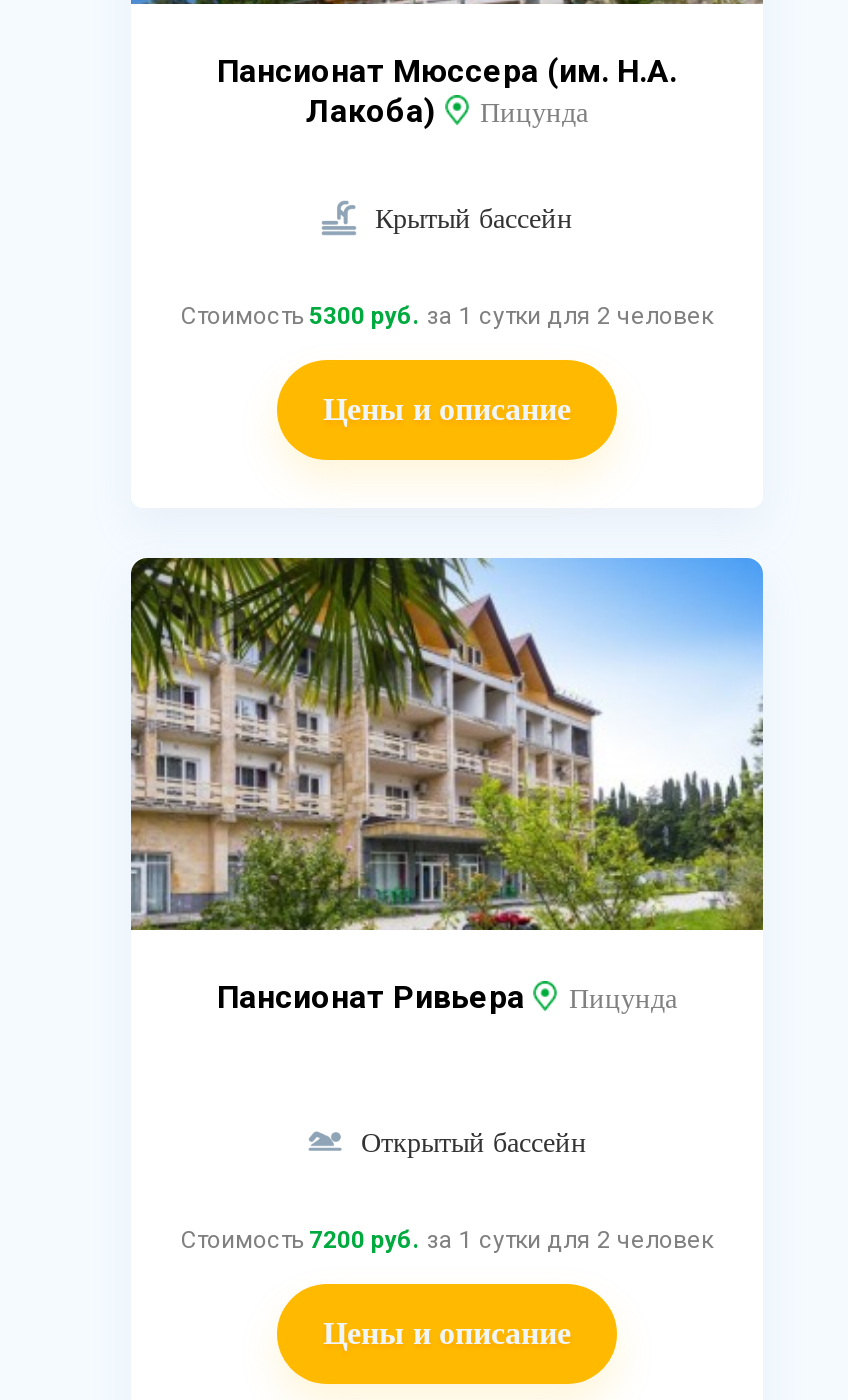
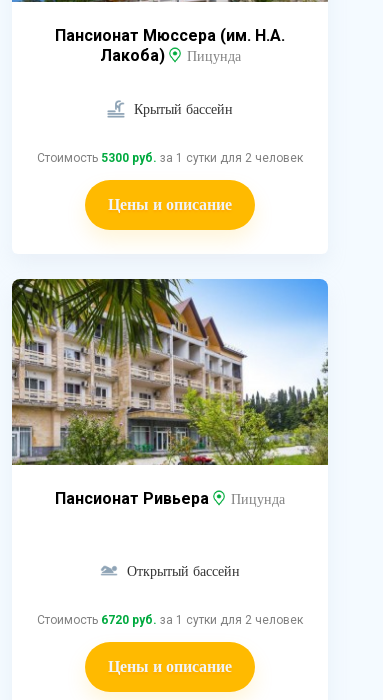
[181,1226,713,1254] Стоимость 7200 руб. за 1 сутки для 2 человек -> [37,613,303,627] Стоимость 6720 руб. за 1 сутки для 2 человек

